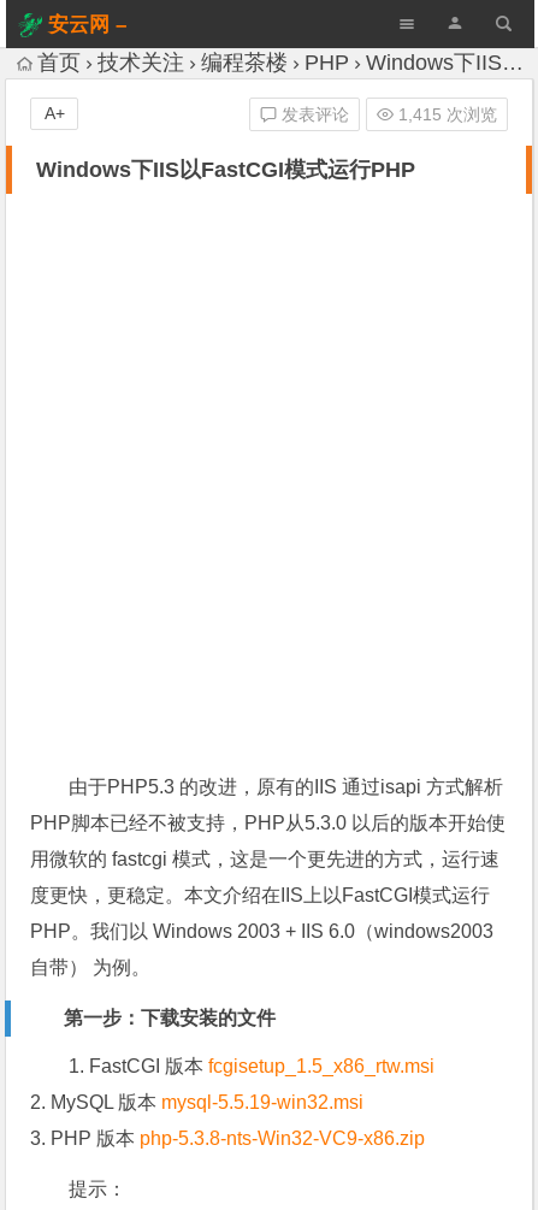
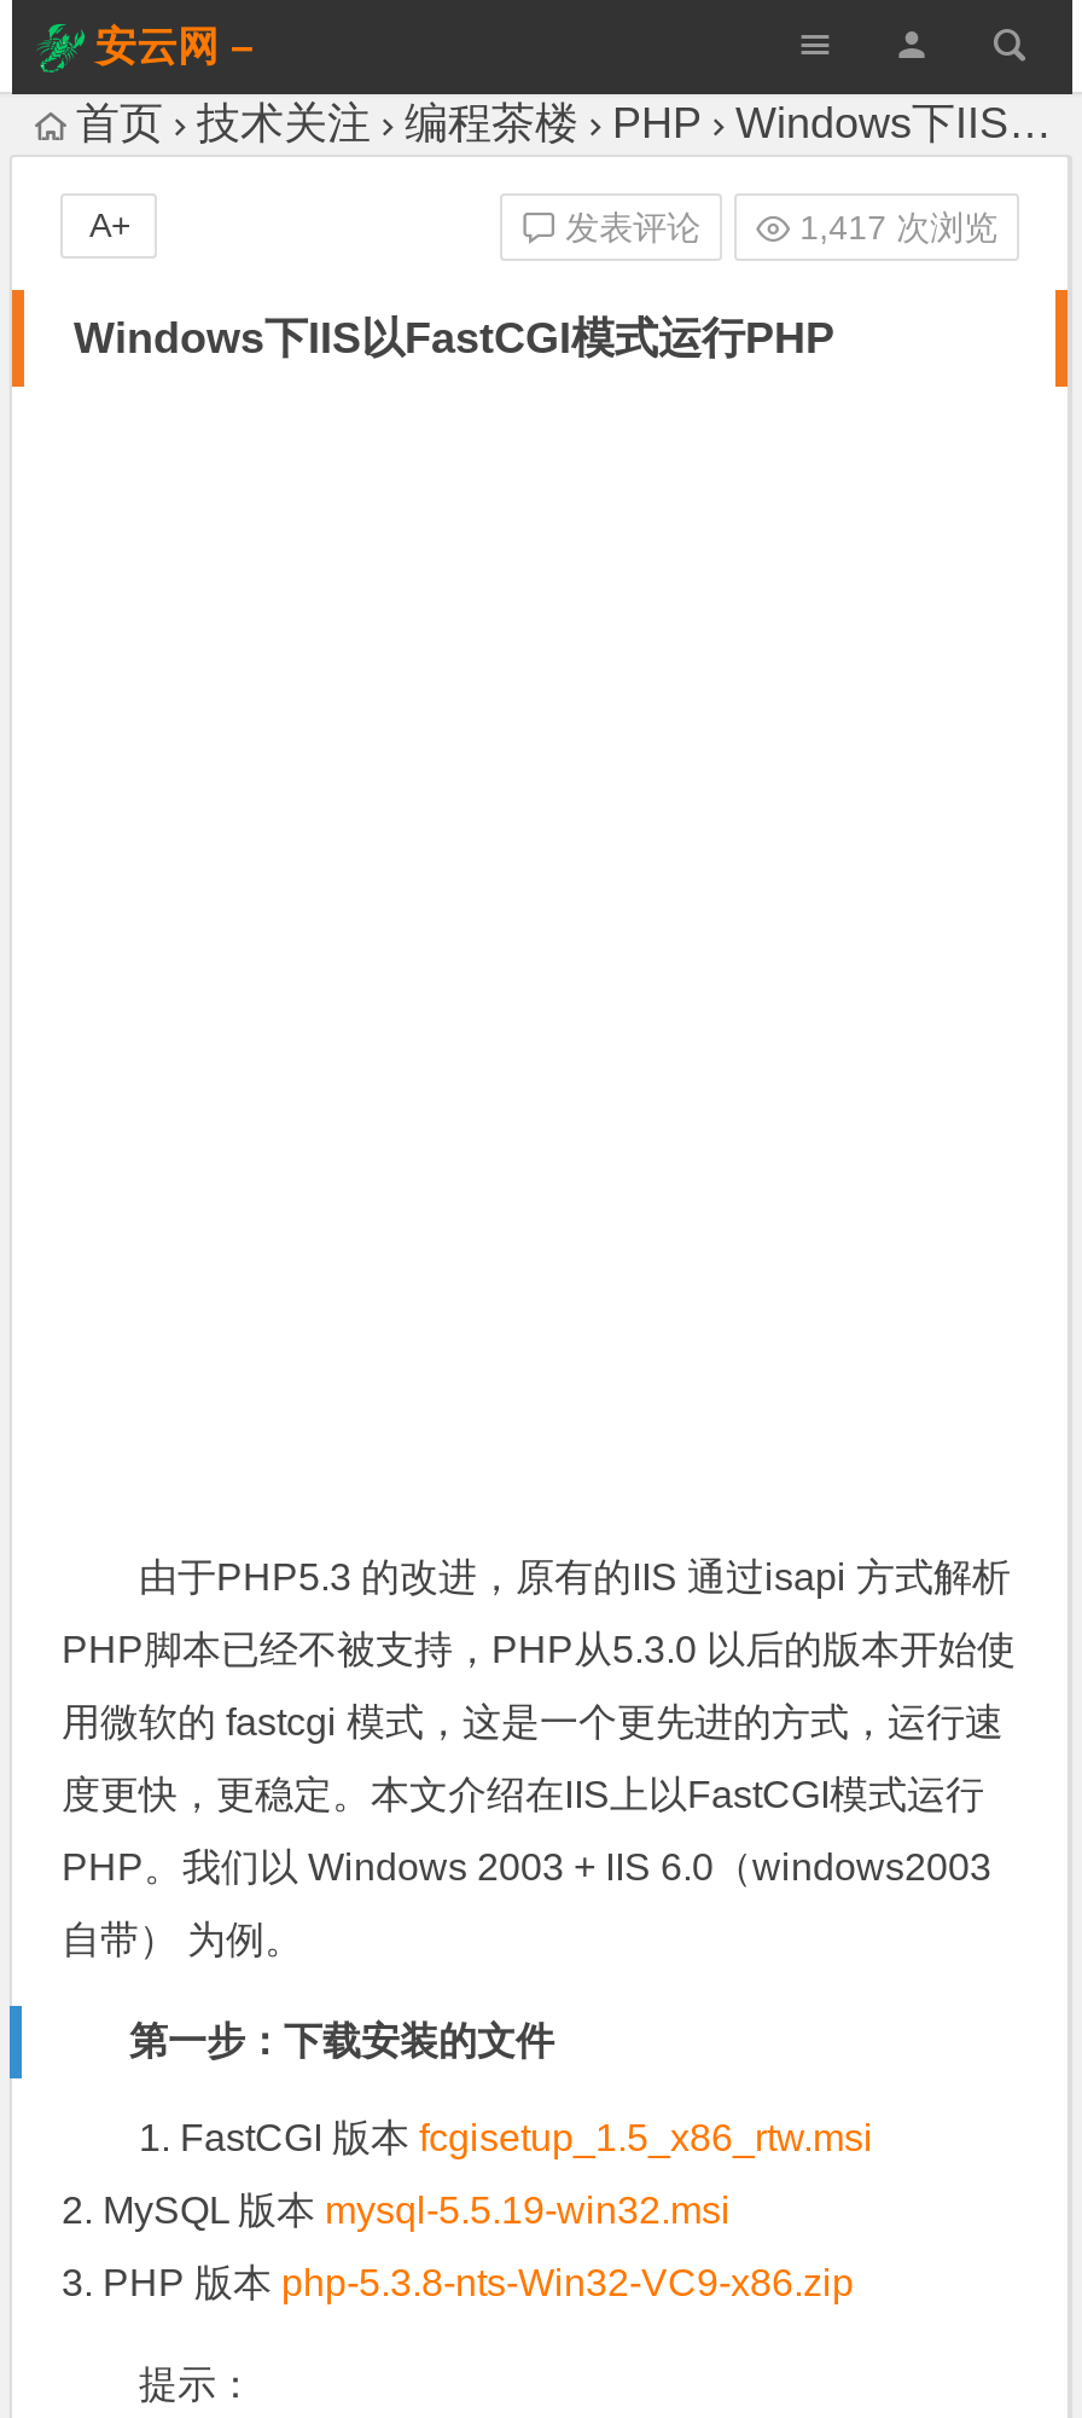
[394,105,497,124] 1,415 次浏览 -> [790,208,998,247] 1,417 次浏览

